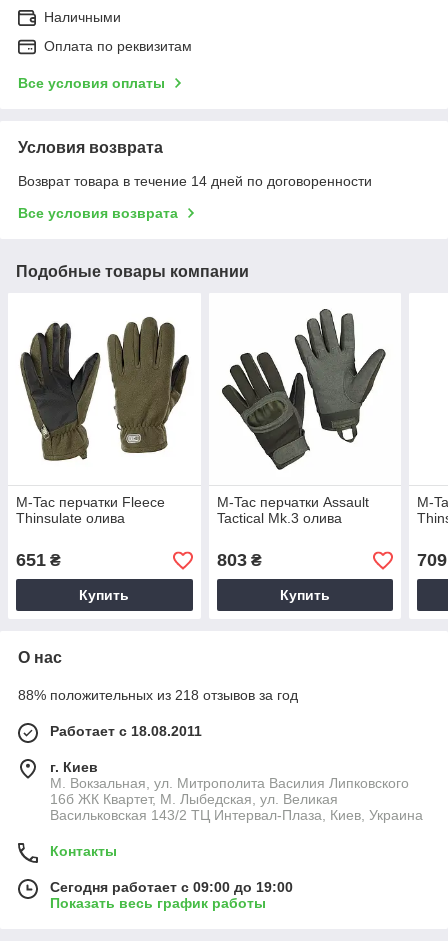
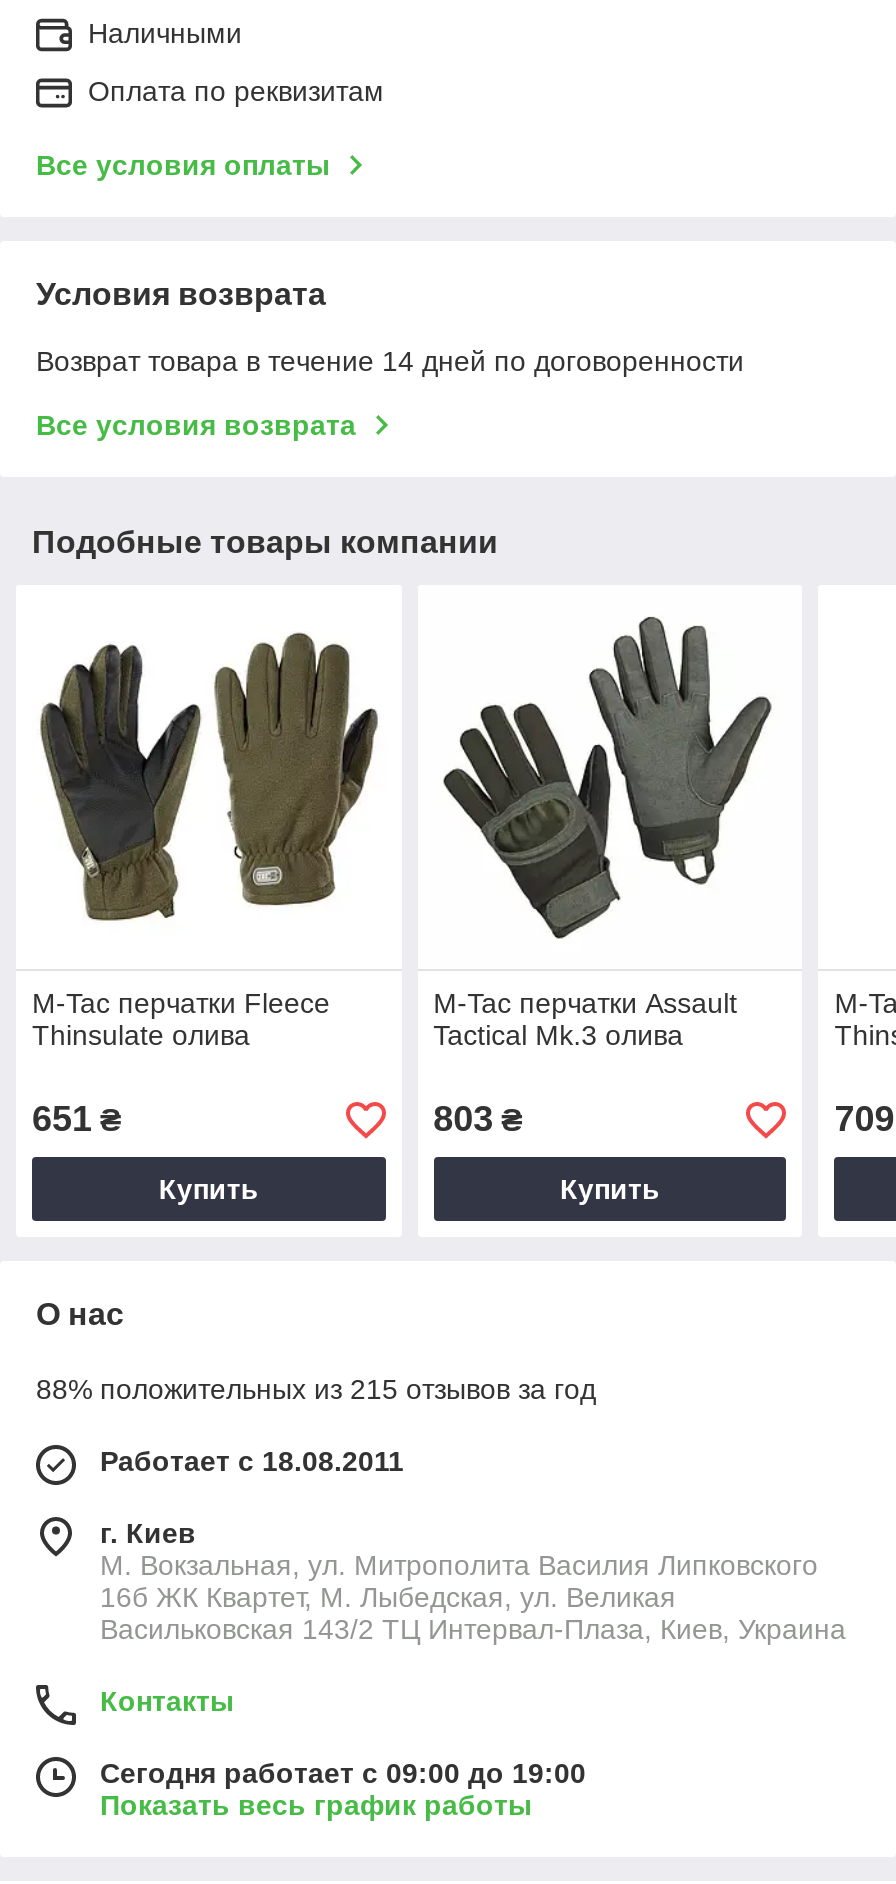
[18,687,298,703] 88% положительных из 218 отзывов за год -> [36,1374,596,1406] 88% положительных из 215 отзывов за год

